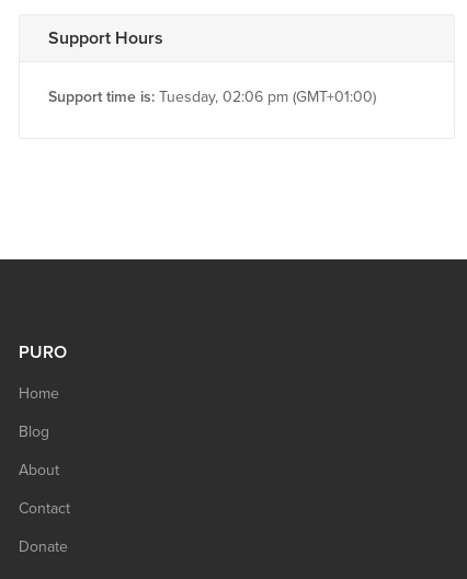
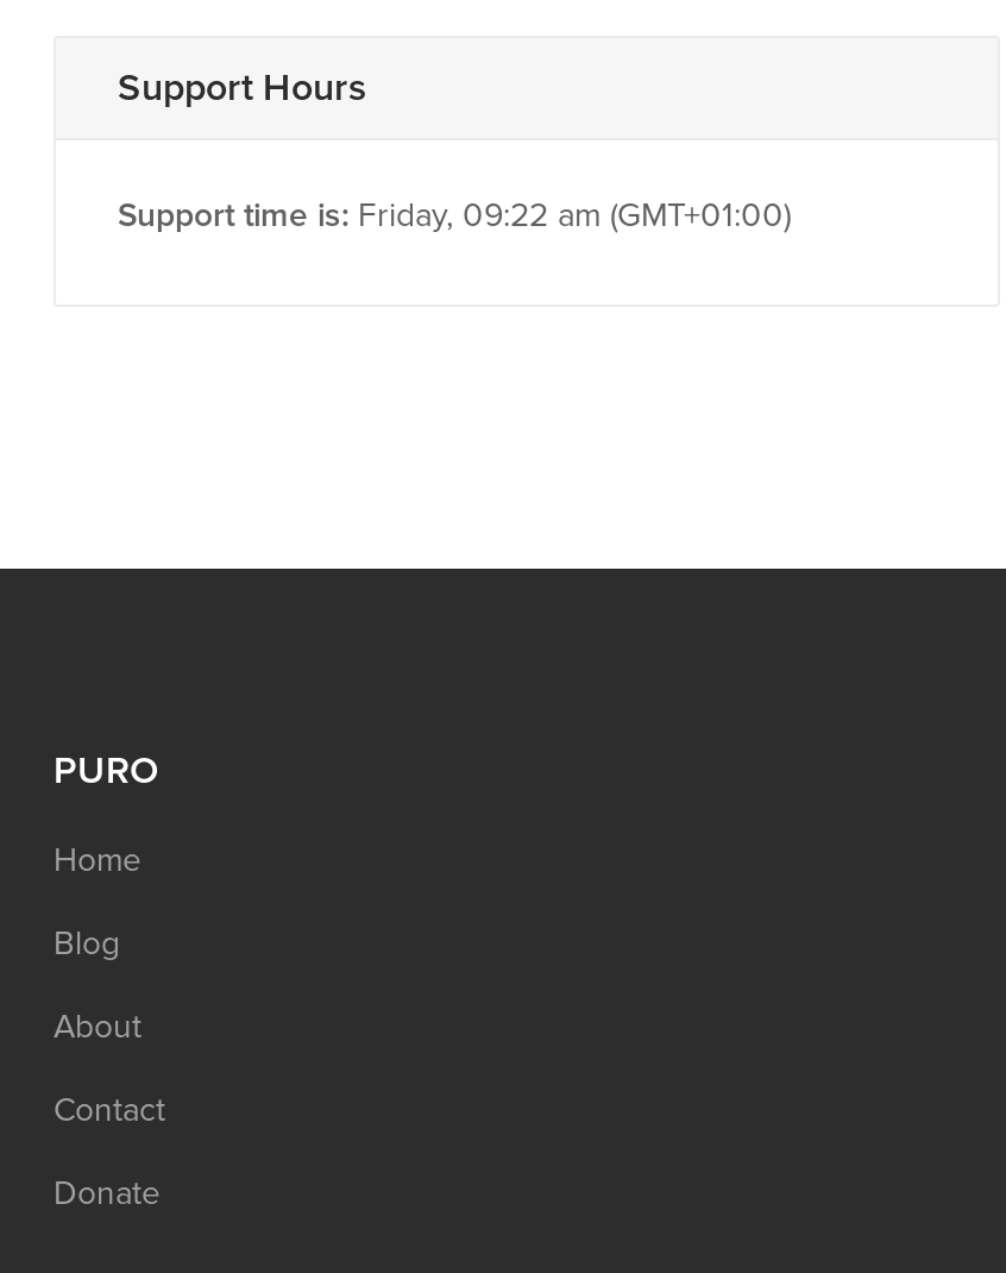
[48,87,376,106] Support time is: Tuesday, 02:06 pm (GMT+01:00) -> [118,194,791,234] Support time is: Friday, 09:22 am (GMT+01:00)

